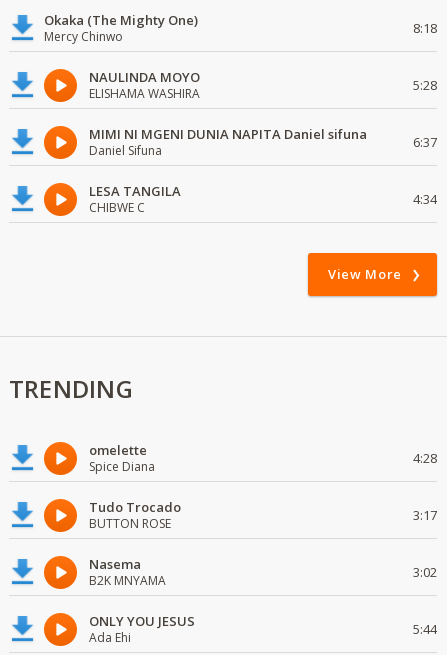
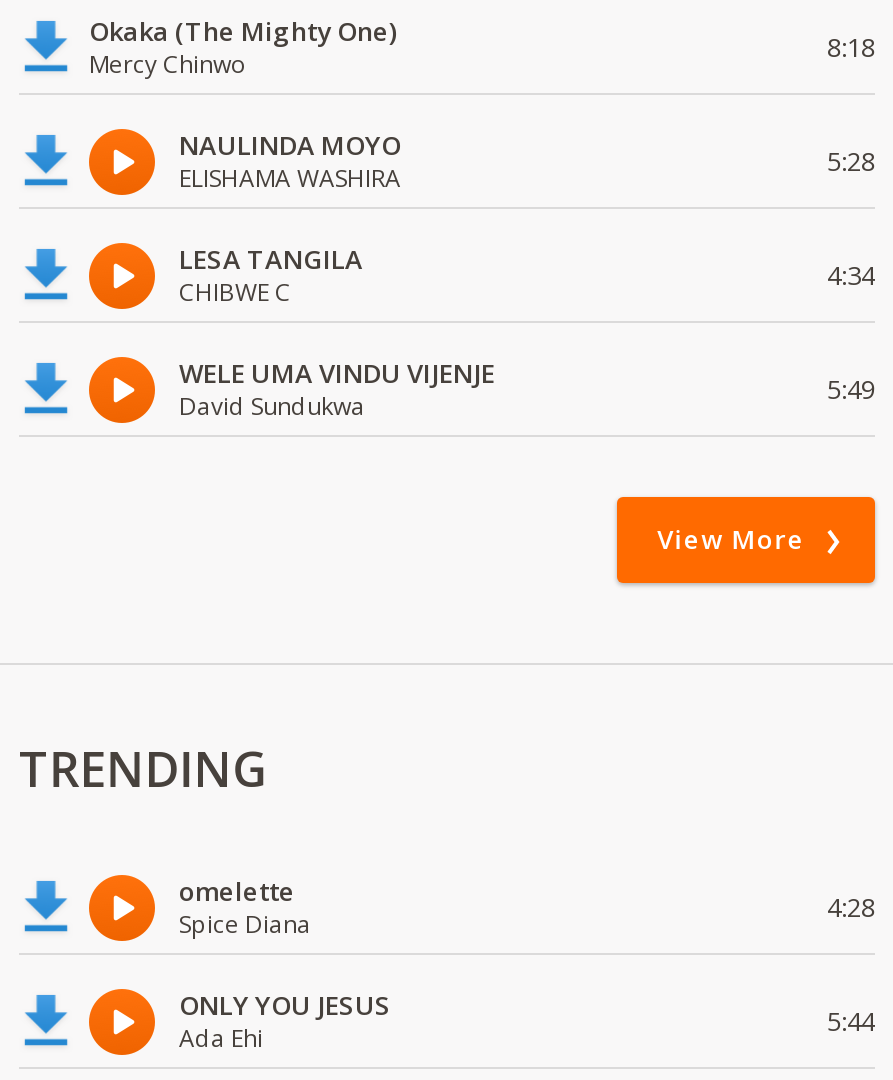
[89,125,437,159] MIMI NI MGENI DUNIA NAPITA Daniel sifuna | Daniel Sifuna | 6:37 -> none
none -> [179,355,875,423] WELE UMA VINDU VIJENJE | David Sundukwa | 5:49
[89,498,437,589] Tudo Trocado | BUTTON ROSE | 3:17 | Nasema | B2K MNYAMA | 3:02 -> none

